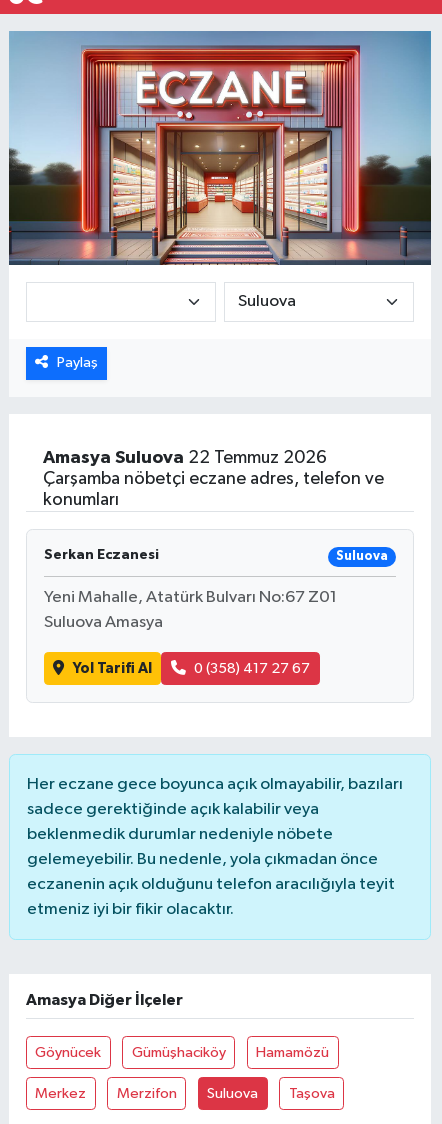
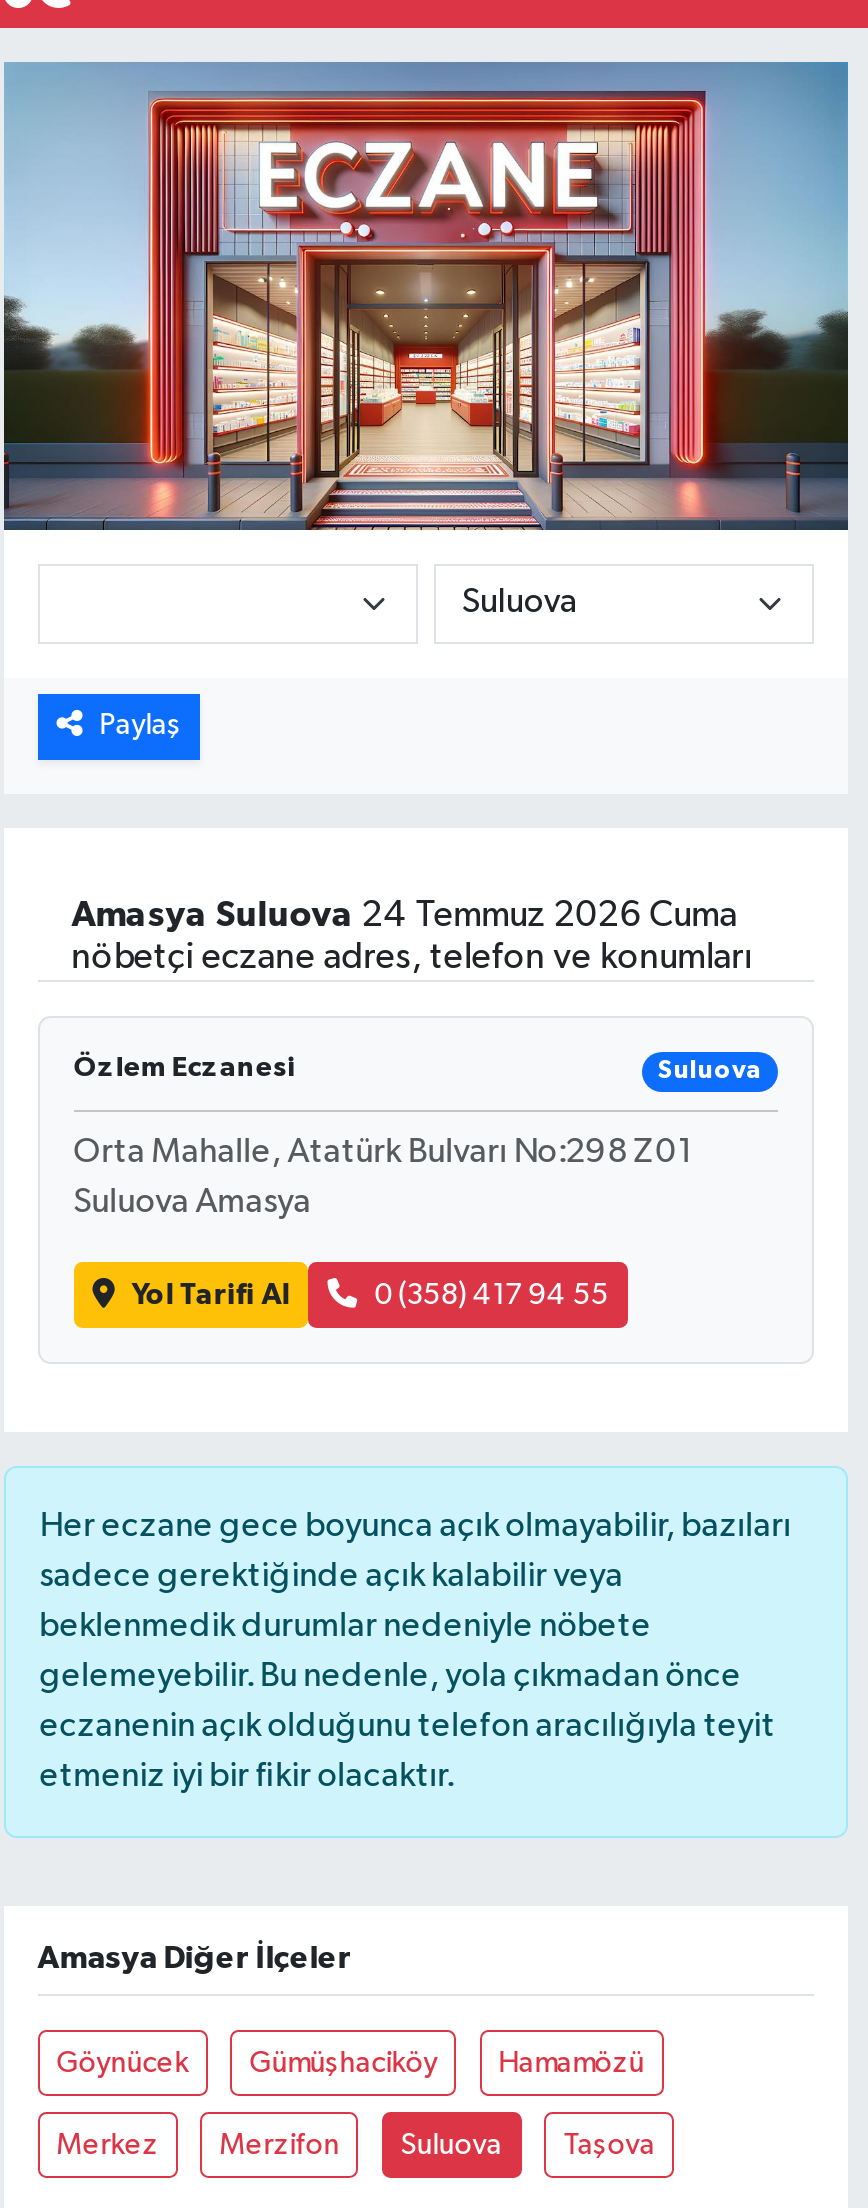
[43,449,384,509] Amasya Suluova 22 Temmuz 2026 | Çarşamba nöbetçi eczane adres, telefon ve | konumları -> [72,897,752,975] Amasya Suluova 24 Temmuz 2026 Cuma | nöbetçi eczane adres, telefon ve konumları
[44,548,159,562] Serkan Eczanesi -> [74,1053,296,1081] Özlem Eczanesi
[44,589,337,606] Yeni Mahalle, Atatürk Bulvarı No:67 Z01 -> [74,1137,692,1171] Orta Mahalle, Atatürk Bulvarı No:298 Z01
[194,661,310,676] 0 (358) 417 27 67 -> [374,1279,608,1309] 0 (358) 417 94 55

